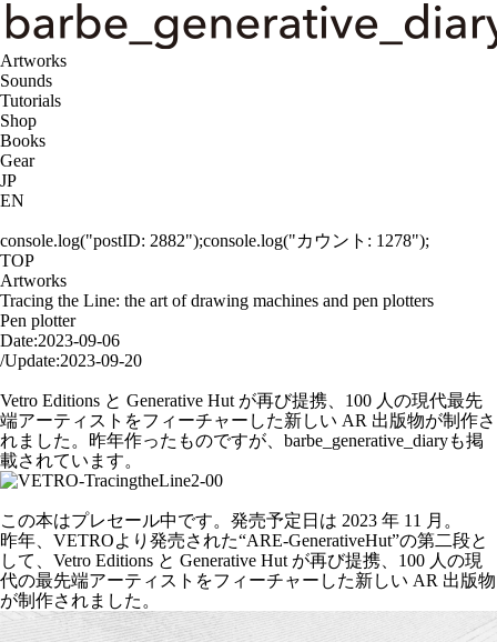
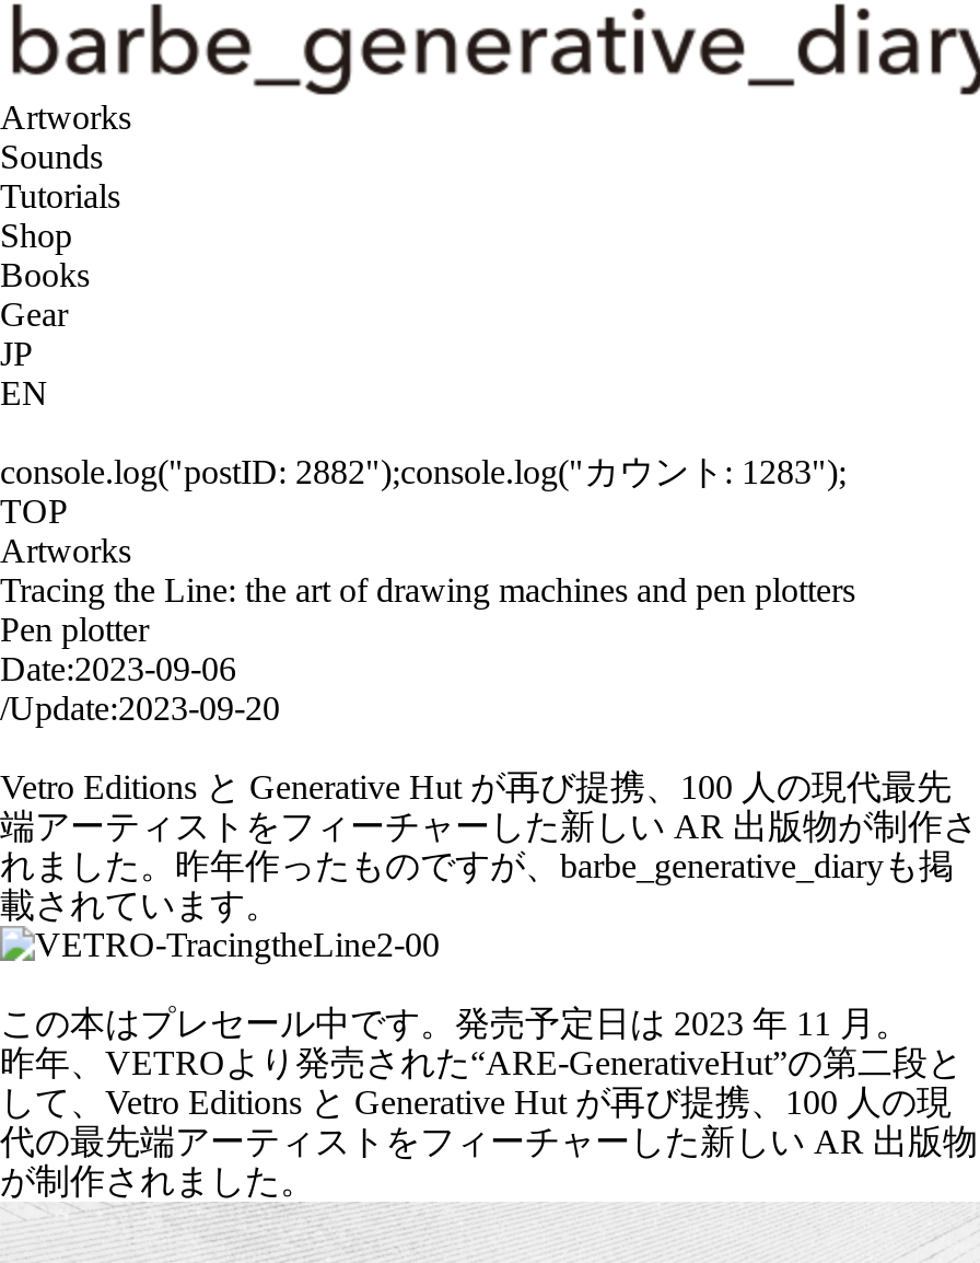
[0,231,429,250] console.log("postID: 2882");console.log("カウント: 1278"); -> [0,453,847,490] console.log("postID: 2882");console.log("カウント: 1283");

